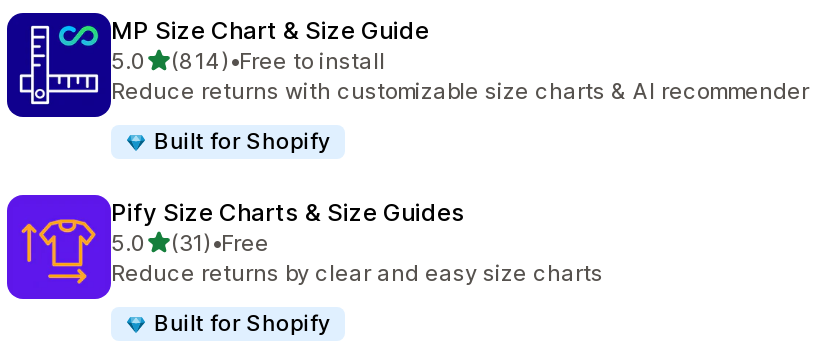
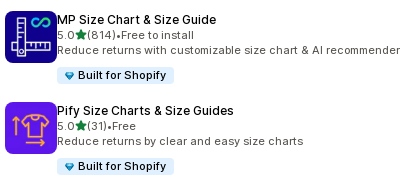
[111,77,809,105] Reduce returns with customizable size charts & AI recommender -> [57,43,400,57] Reduce returns with customizable size chart & AI recommender

